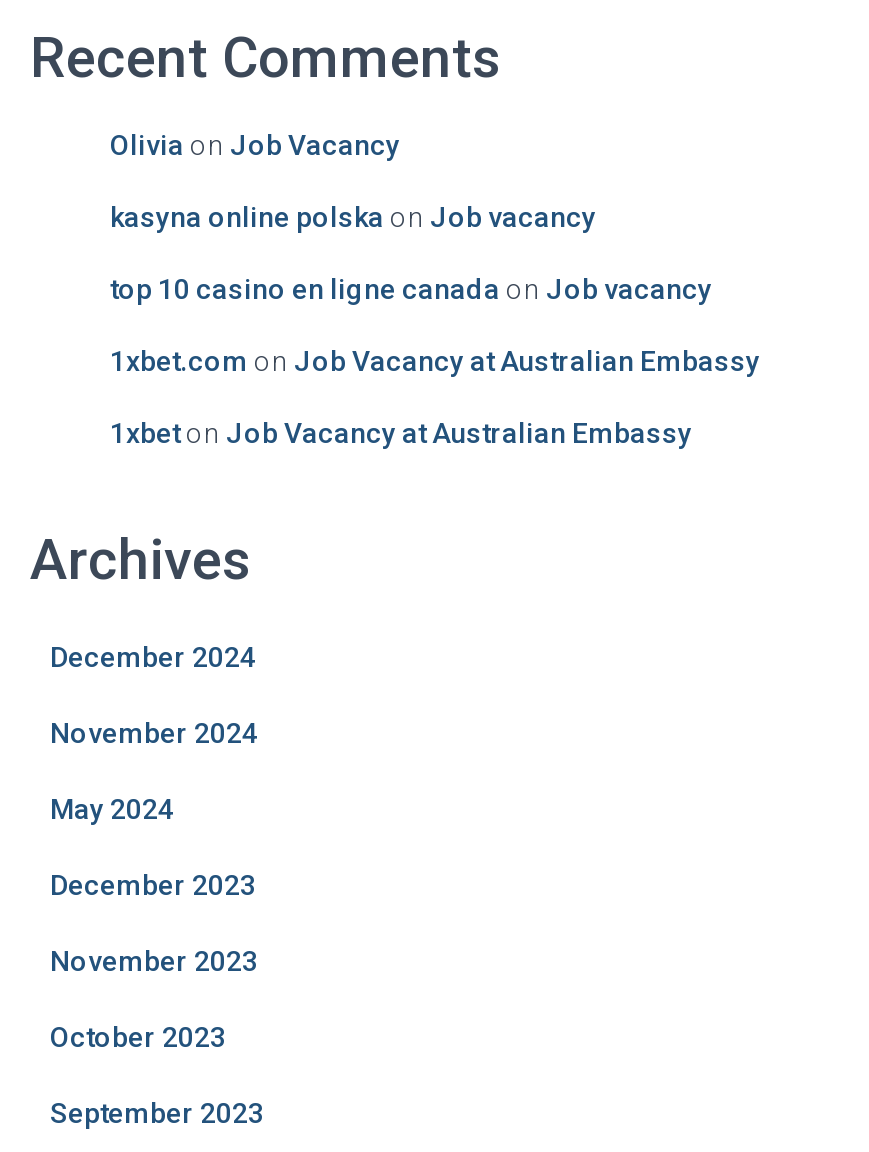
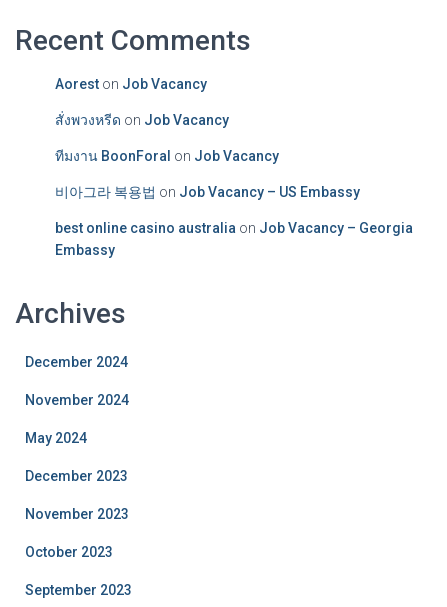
[110,129,400,161] Olivia on Job Vacancy -> [55,76,207,92] Aorest on Job Vacancy
[110,201,596,233] kasyna online polska on Job vacancy -> [55,112,229,128] สั่งพวงหรีดon Job Vacancy
[110,273,712,305] top 10 casino en ligne canada on Job vacancy -> [55,148,279,164] ทีมงาน BoonForal on Job Vacancy
[110,345,760,377] 1xbet.com on Job Vacancy at Australian Embassy -> [55,184,360,200] 비아그라 복용법 on Job Vacancy – US Embassy
[110,417,692,449] 1xbet on Job Vacancy at Australian Embassy -> [55,220,413,258] best online casino australia on Job Vacancy – Georgia | Embassy

